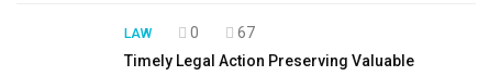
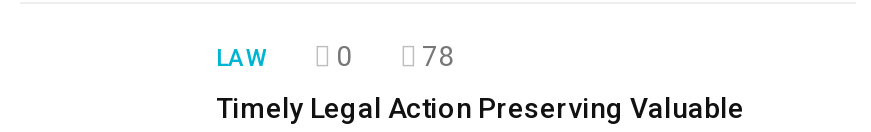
[187,24,255,41] 0 67 -> [330,40,454,72] 0 78

